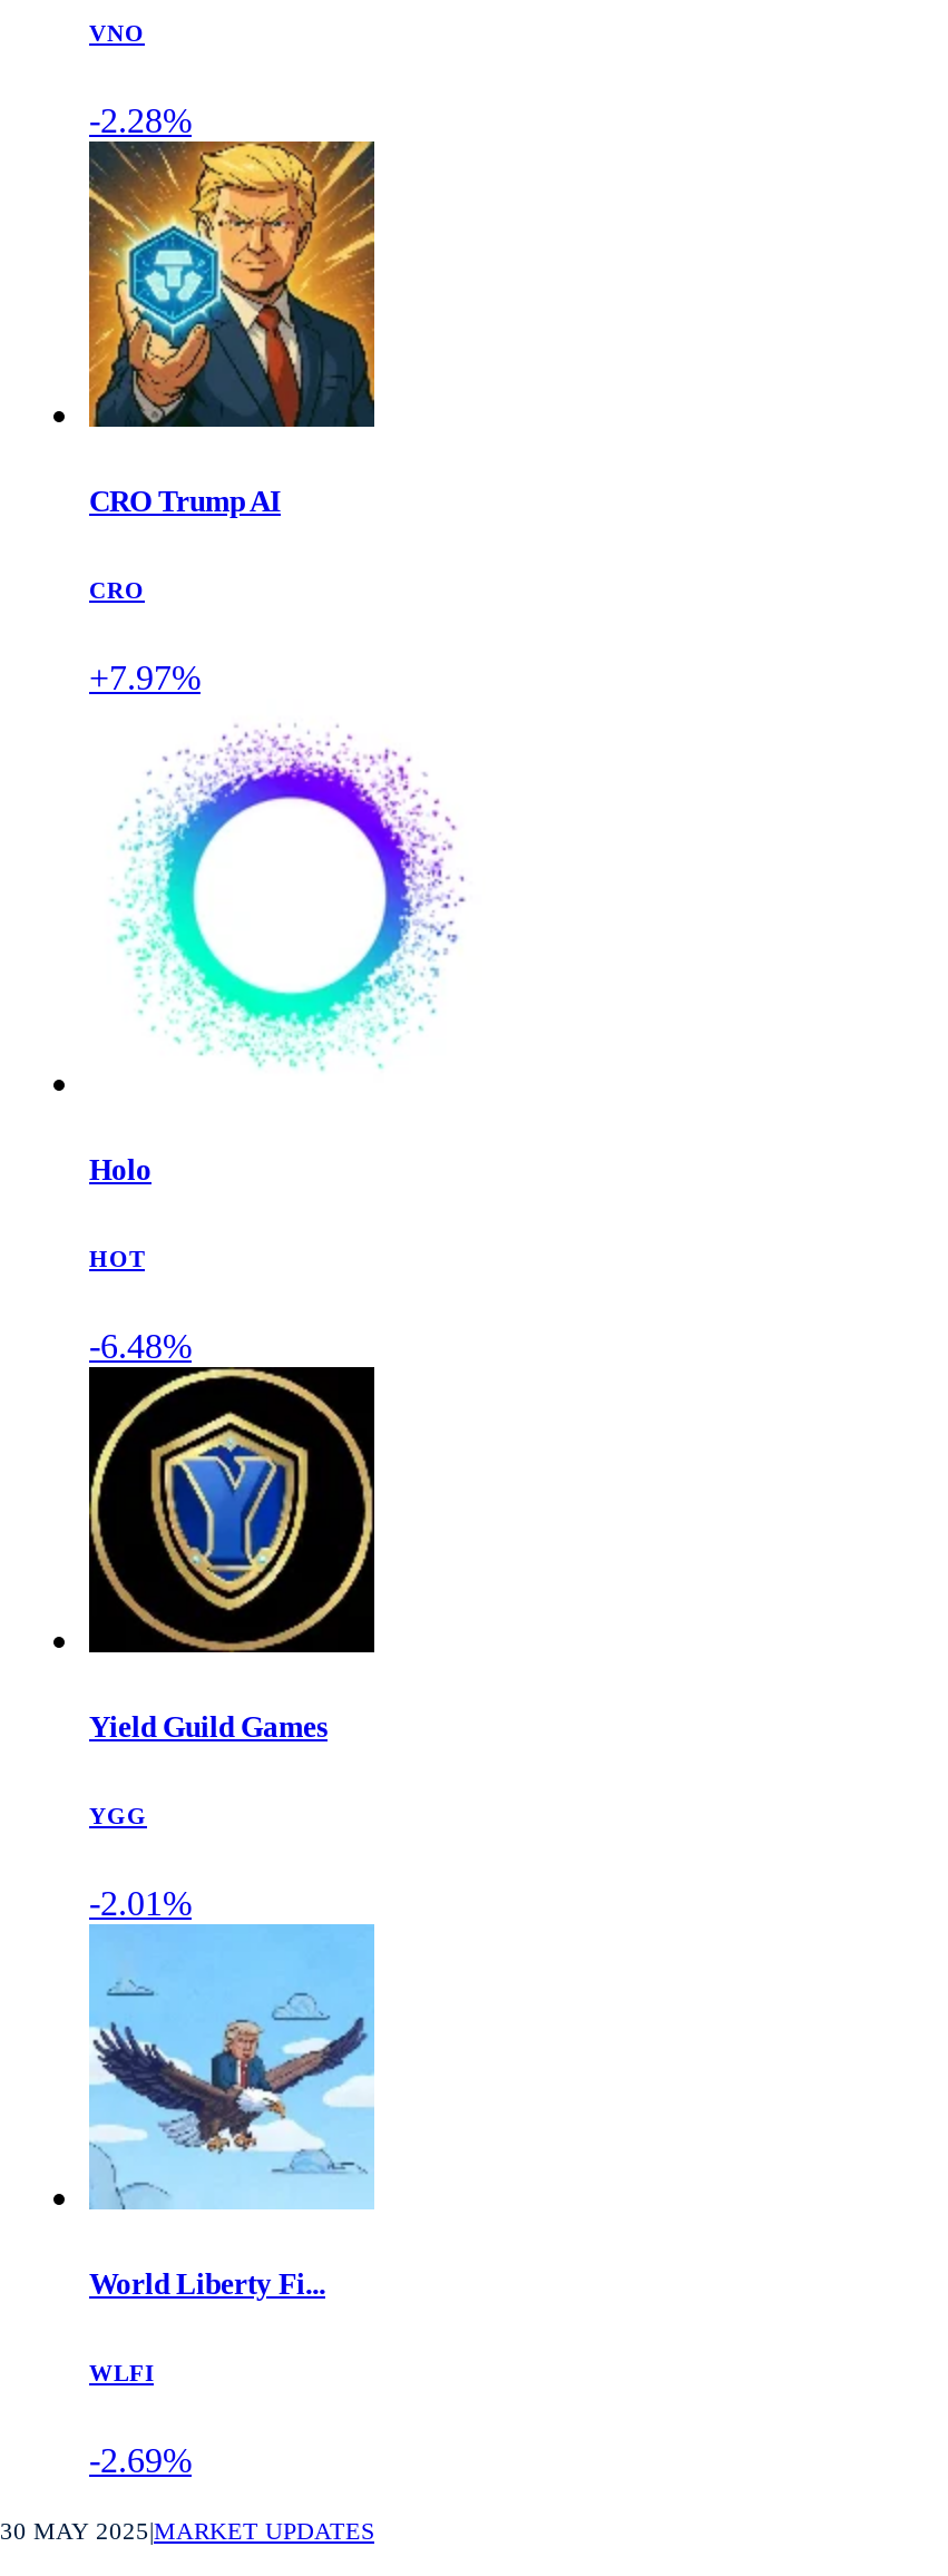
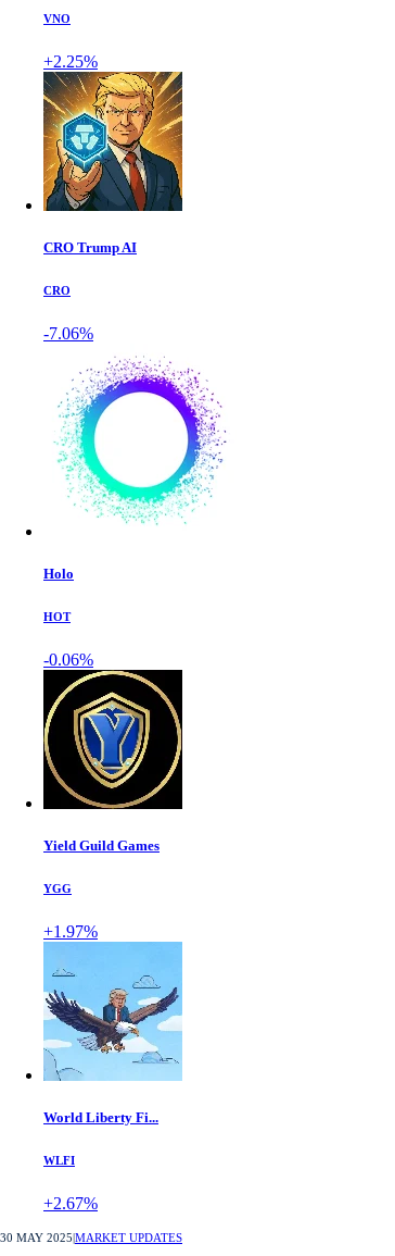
[89,101,192,139] -2.28% -> [43,52,98,71] +2.25%
[89,658,201,696] +7.97% -> [43,324,93,343] -7.06%
[89,1327,192,1365] -6.48% -> [43,650,93,669] -0.06%
[89,1885,192,1922] -2.01% -> [43,922,98,941] +1.97%
[89,2442,192,2480] -2.69% -> [43,1194,98,1213] +2.67%

